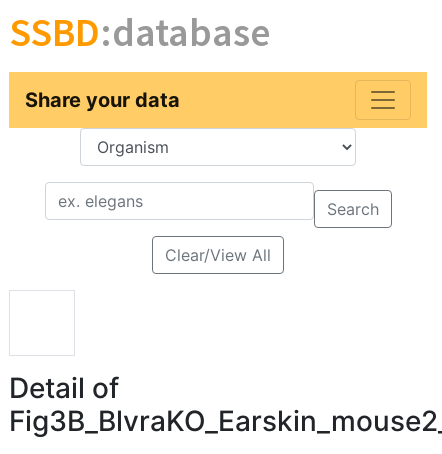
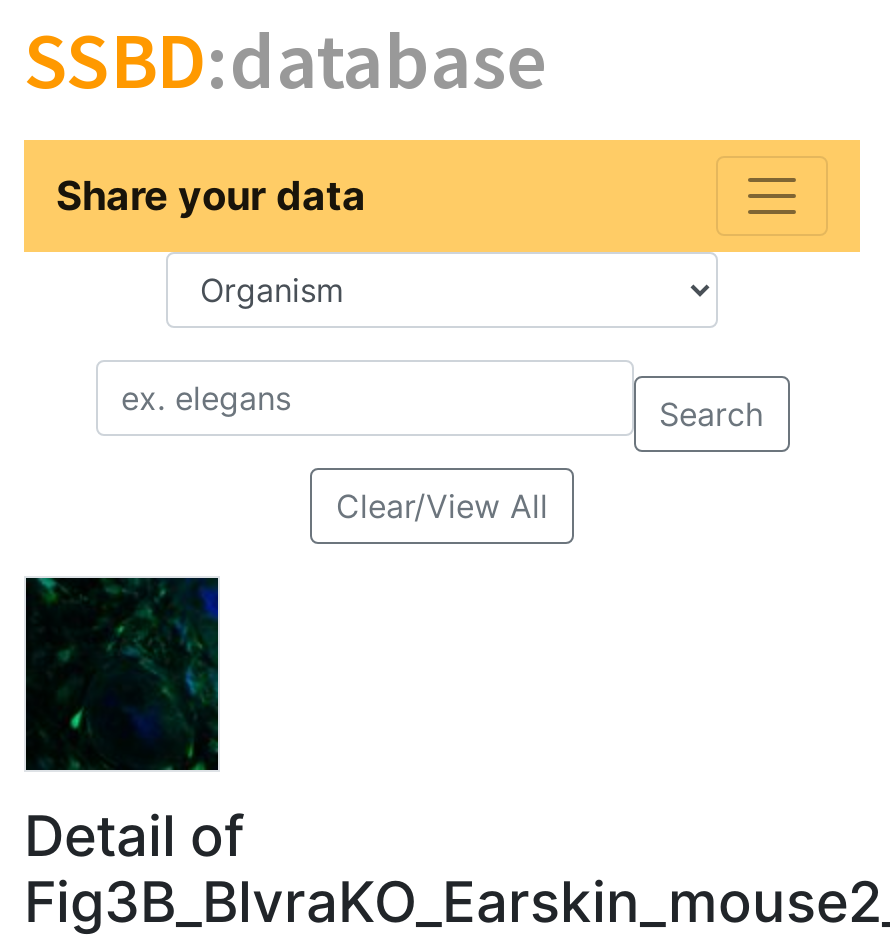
none -> [24,576,220,772] [image]

